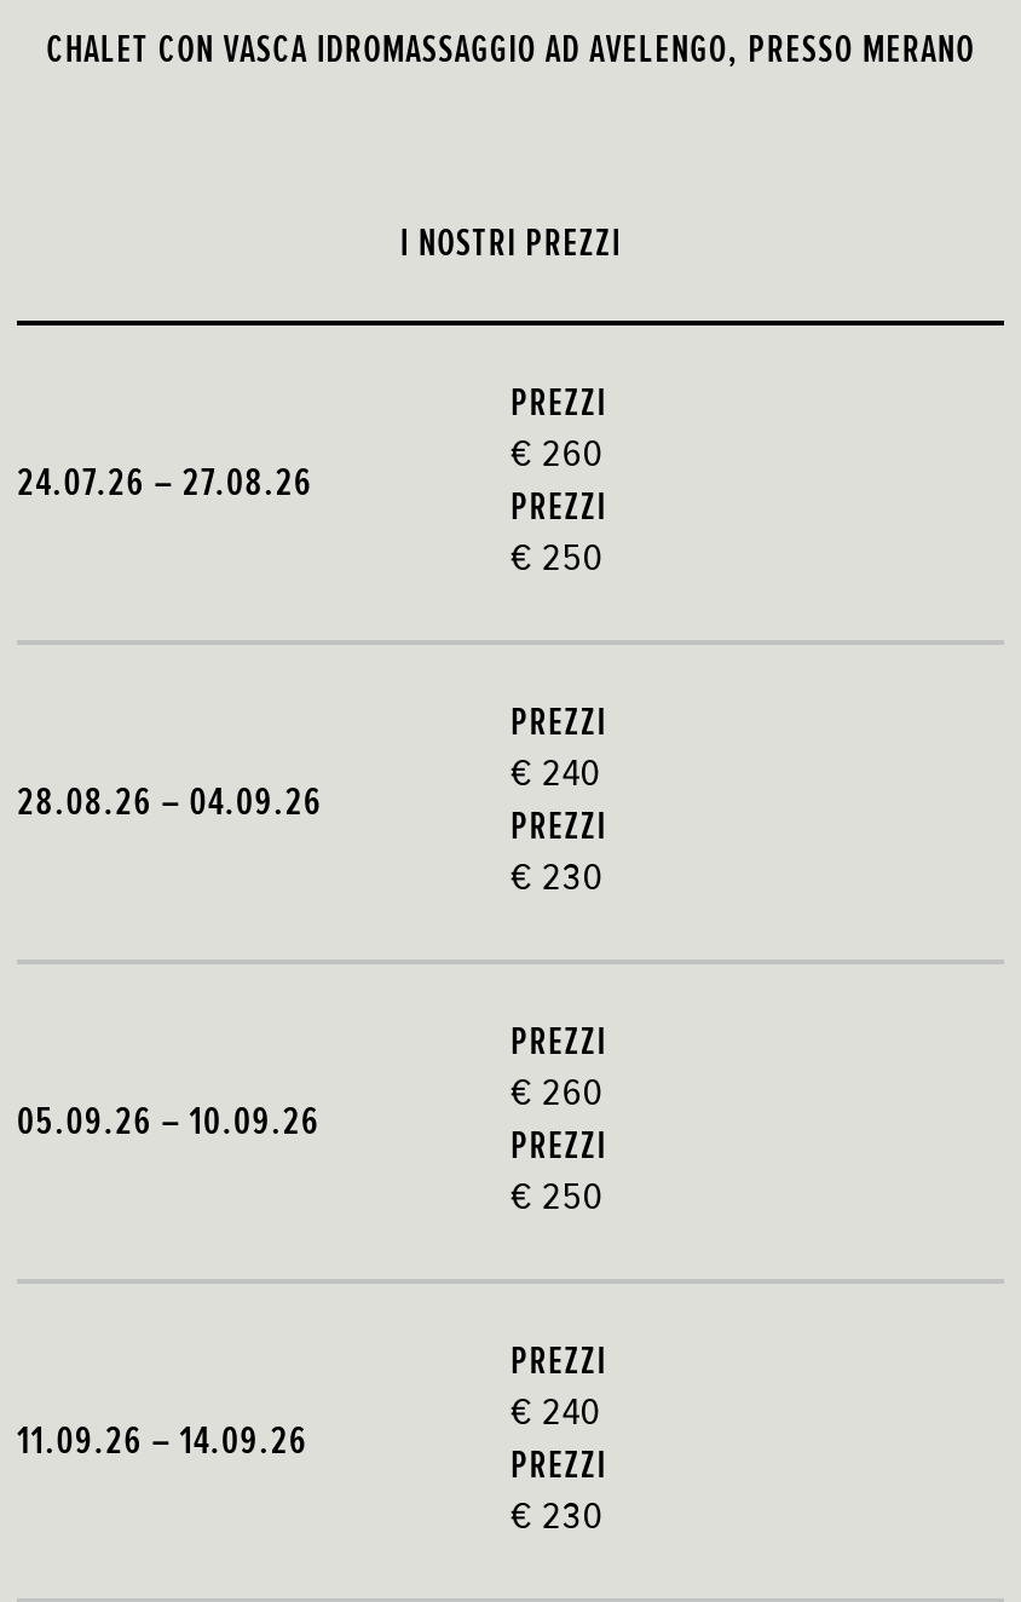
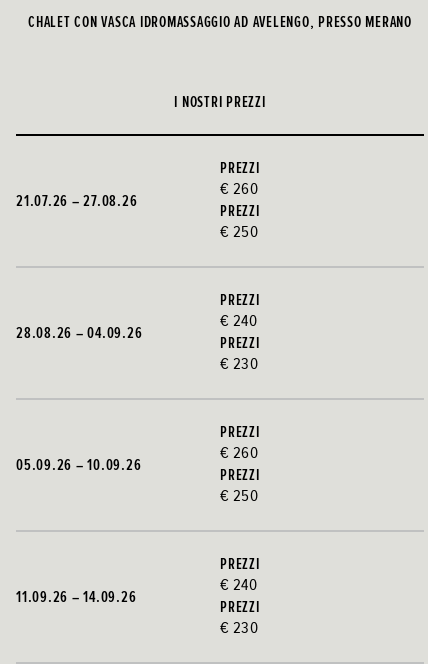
[17,459,313,507] 24.07.26 – 27.08.26 -> [16,191,137,211] 21.07.26 – 27.08.26

